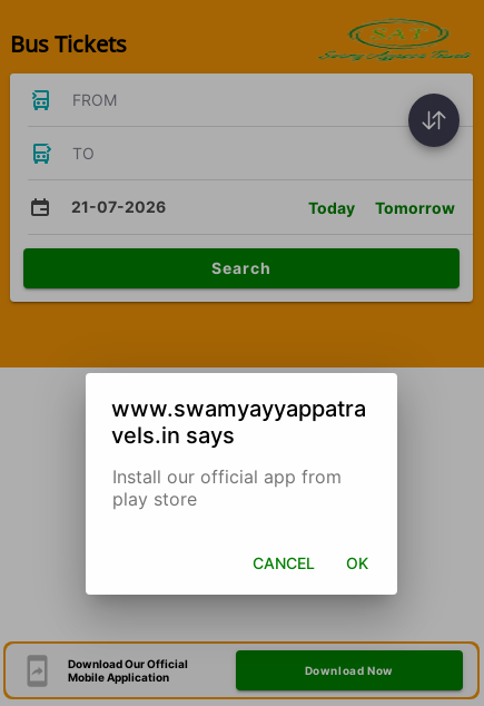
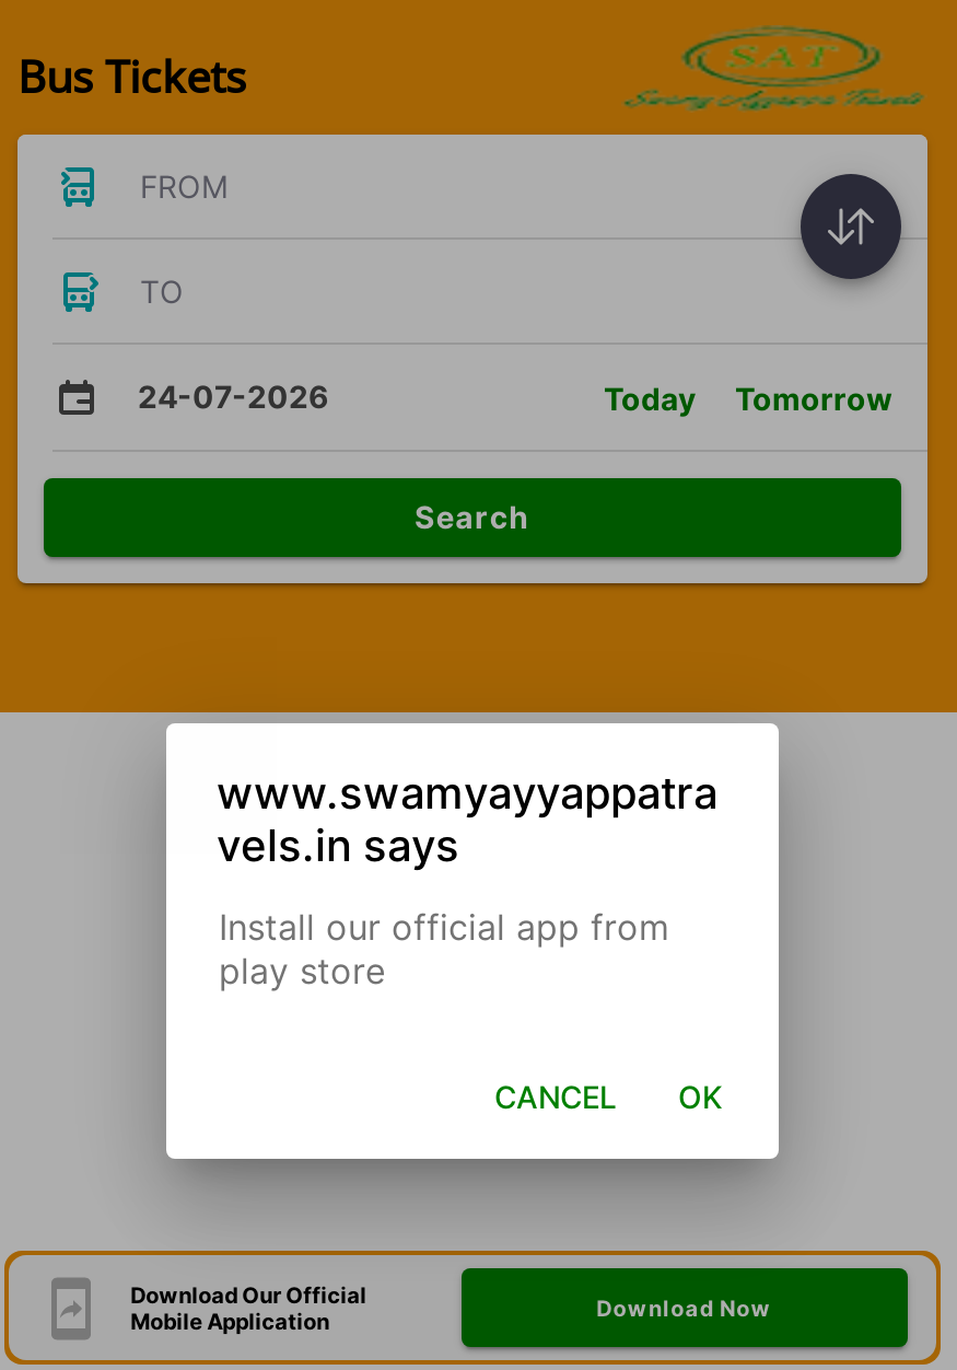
[71,197,166,216] 21-07-2026 -> [138,378,328,415] 24-07-2026

